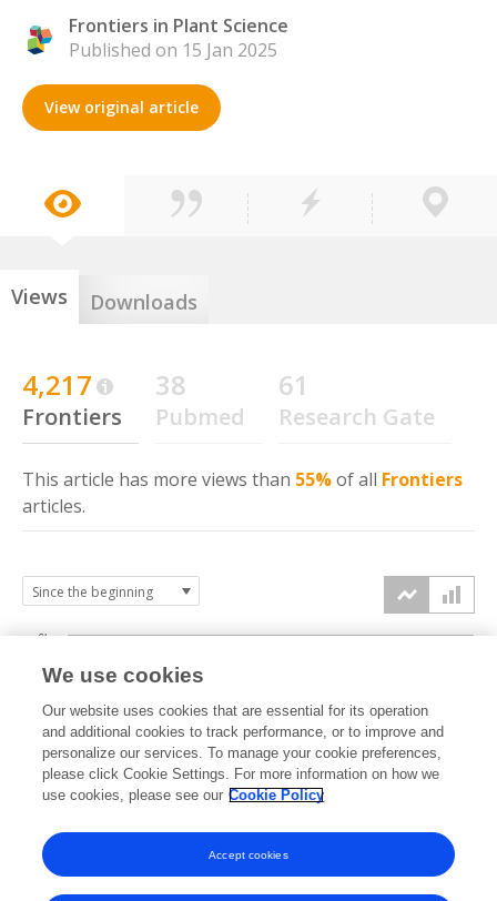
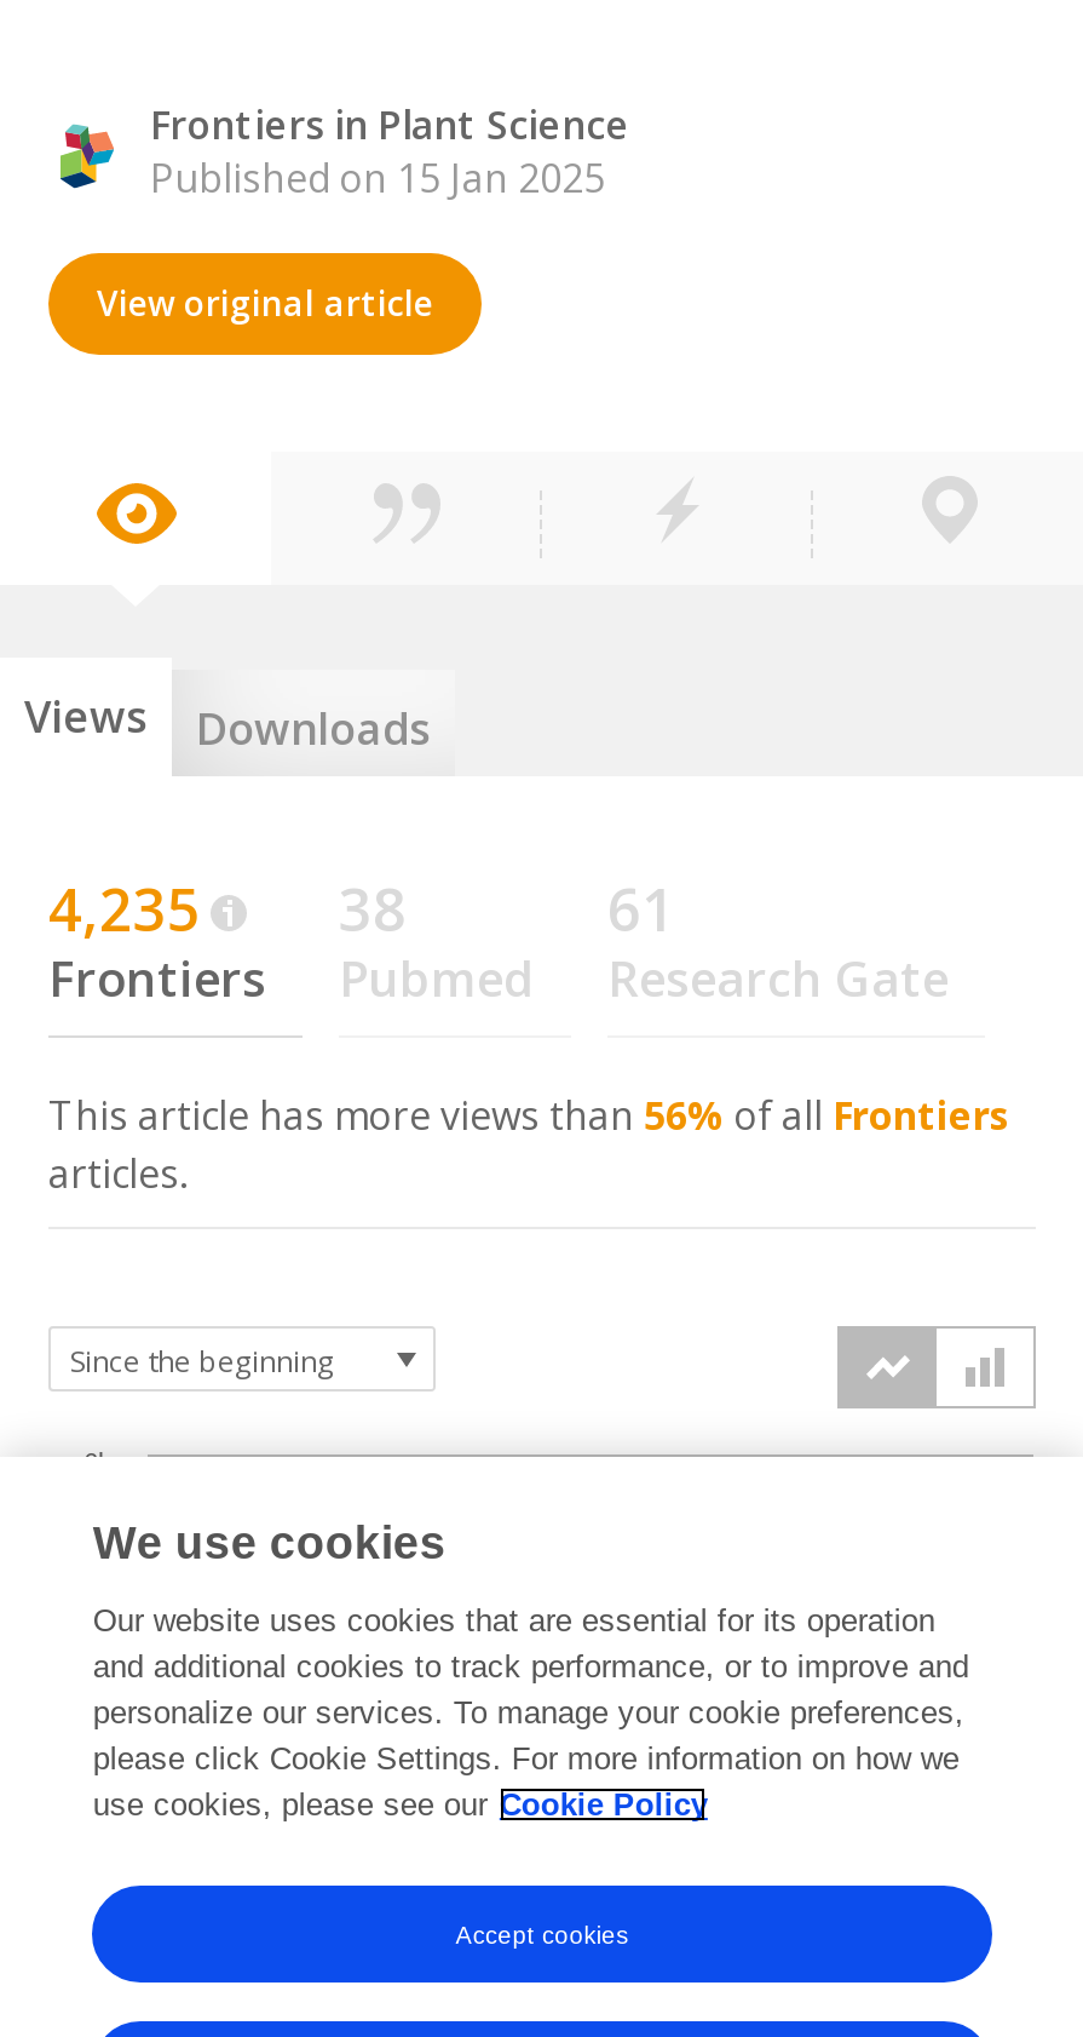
[22,366,92,403] 4,217 -> [48,868,201,948] 4,235
[22,467,463,492] This article has more views than 55% of all Frontiers -> [48,1089,1009,1142] This article has more views than 56% of all Frontiers

